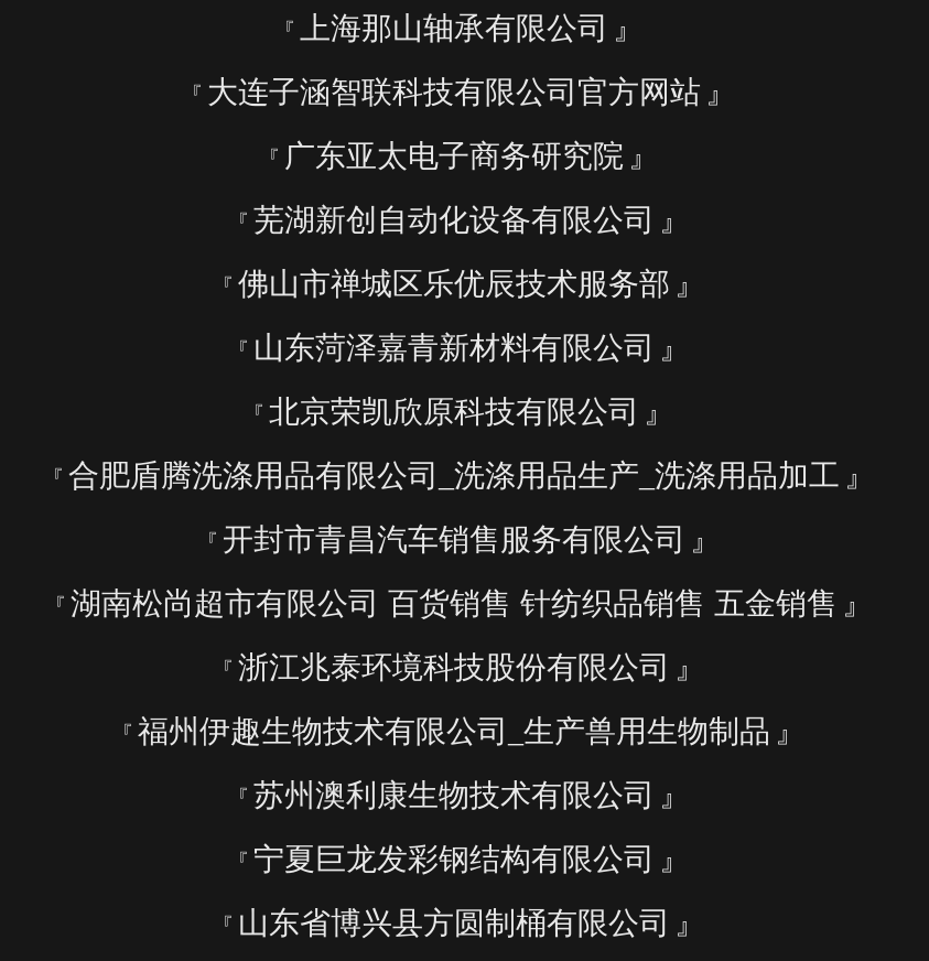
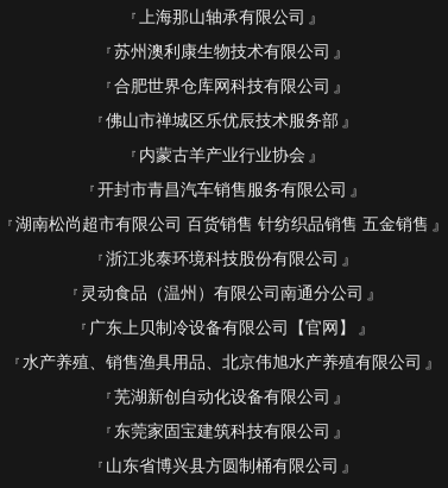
[207,77,701,174] 大连子涵智联科技有限公司官方网站 | 广东亚太电子商务研究院 -> [114,78,330,96] 合肥世界仓库网科技有限公司
moved [253,205,655,238] -> [114,388,330,406]: 芜湖新创自动化设备有限公司
[68,333,840,494] 山东菏泽嘉青新材料有限公司 | 北京荣凯欣原科技有限公司 | 合肥盾腾洗涤用品有限公司_洗涤用品生产_洗涤用品加工 -> [139,147,305,165] 内蒙古羊产业行业协会
moved [71,524,838,685] -> [15,181,429,268]: 开封市青昌汽车销售服务有限公司 | 湖南松尚超市有限公司 百货销售 针纺织品销售 五金销售 | 浙江兆泰环境科技股份有限公司
[138,716,770,877] 福州伊趣生物技术有限公司_生产兽用生物制品 | 宁夏巨龙发彩钢结构有限公司 -> [23,285,422,441] 灵动食品（温州）有限公司南通分公司 | 广东上贝制冷设备有限公司【官网】 | 水产养殖、销售渔具用品、北京伟旭水产养殖有限公司 | 东莞家固宝建筑科技有限公司
moved [253,780,655,813] -> [114,43,330,61]: 苏州澳利康生物技术有限公司

